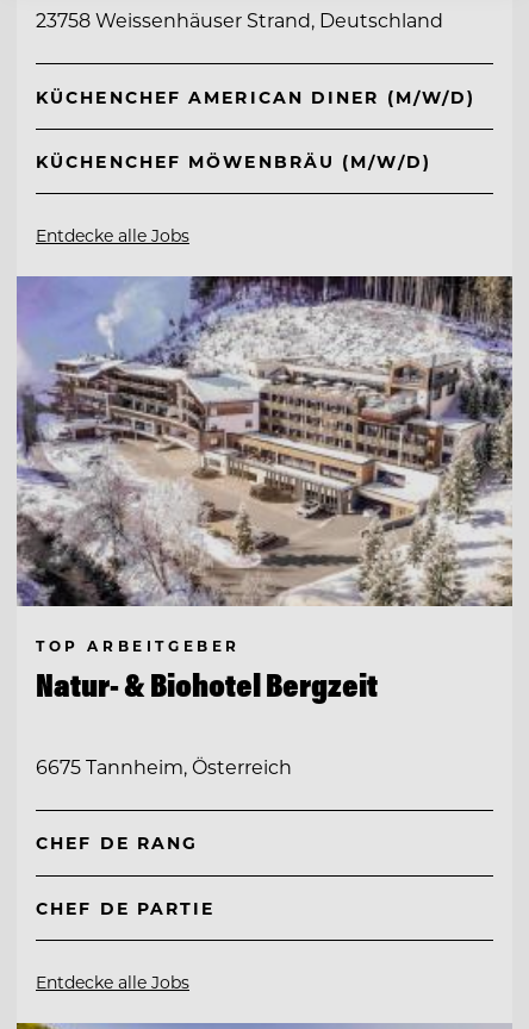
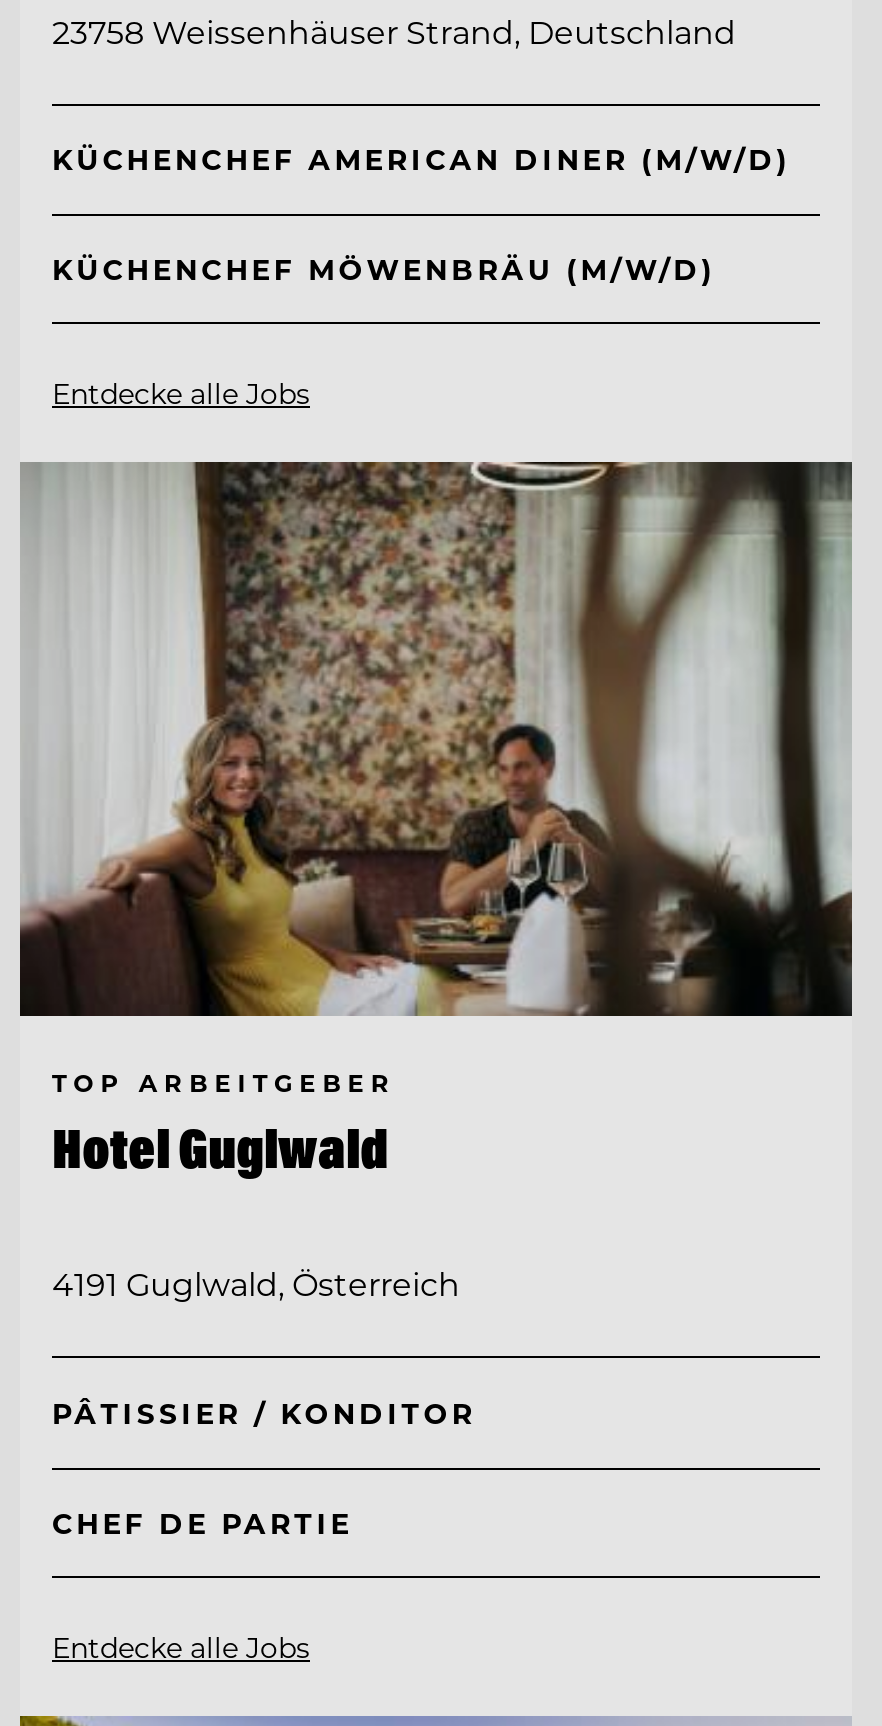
[15,275,514,607] [image] -> [18,459,854,1017] [image]
[36,665,378,705] Natur- & Biohotel Bergzeit -> [52,1114,388,1182] Hotel Guglwald
[36,753,292,778] 6675 Tannheim, Österreich -> [52,1263,460,1305] 4191 Guglwald, Österreich
[36,832,198,854] CHEF DE RANG -> [52,1394,476,1432] PÂTISSIER / KONDITOR

